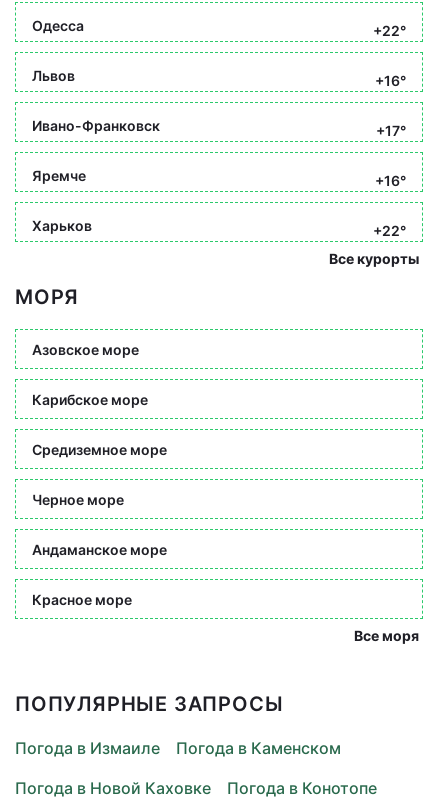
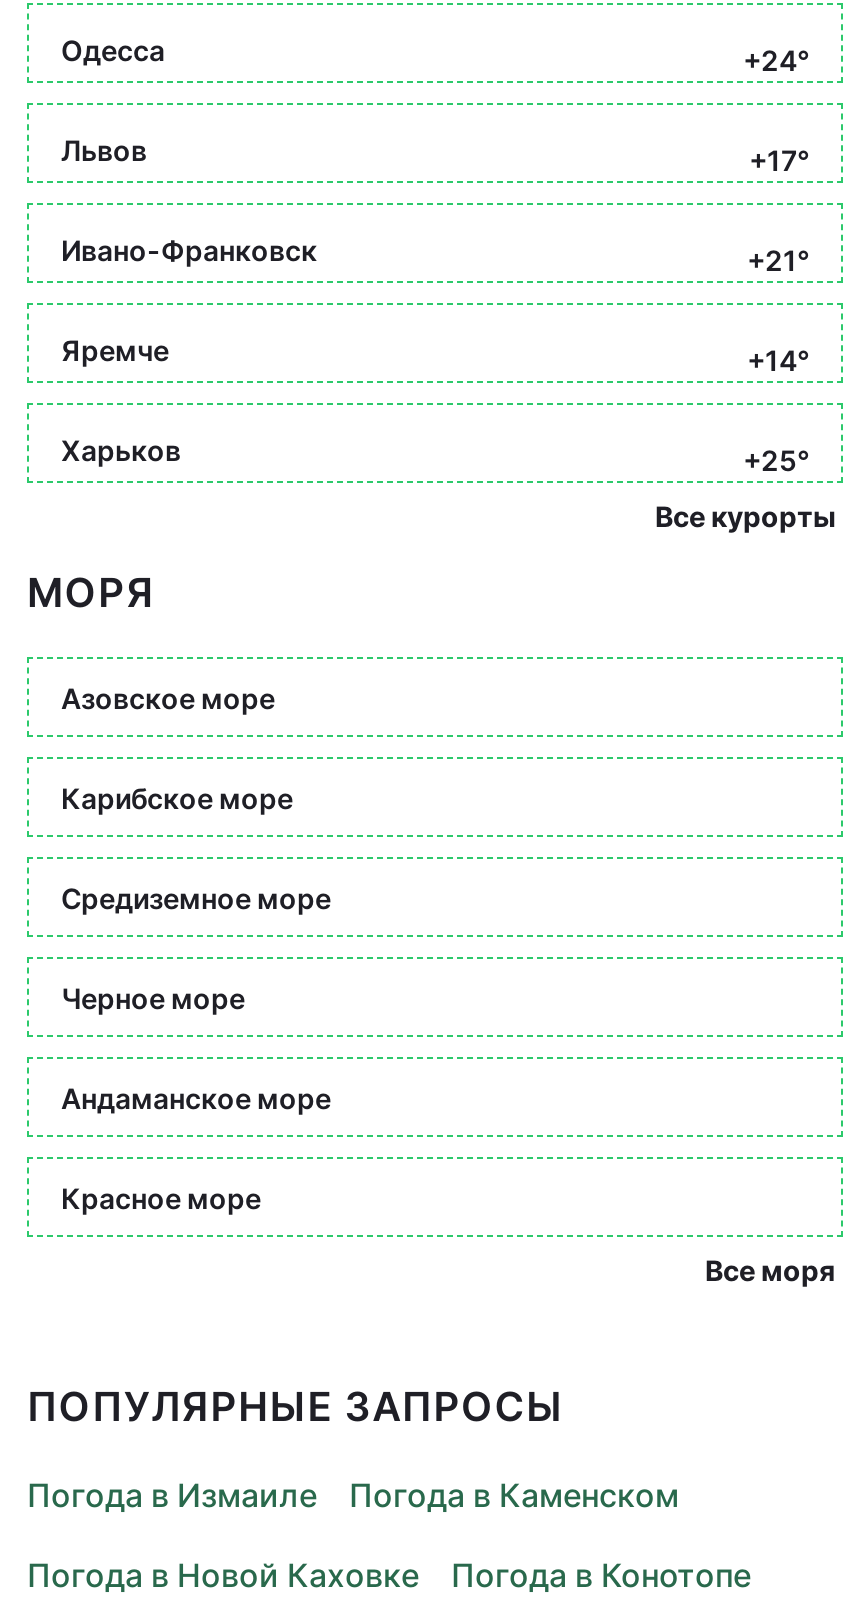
[373,22,406,39] +22° -> [743,43,809,77] +24°
[375,72,406,89] +16° -> [749,143,809,177] +17°
[376,122,406,139] +17° -> [747,243,809,277] +21°
[375,172,406,189] +16° -> [747,343,809,377] +14°
[373,222,406,239] +22° -> [743,443,809,477] +25°

